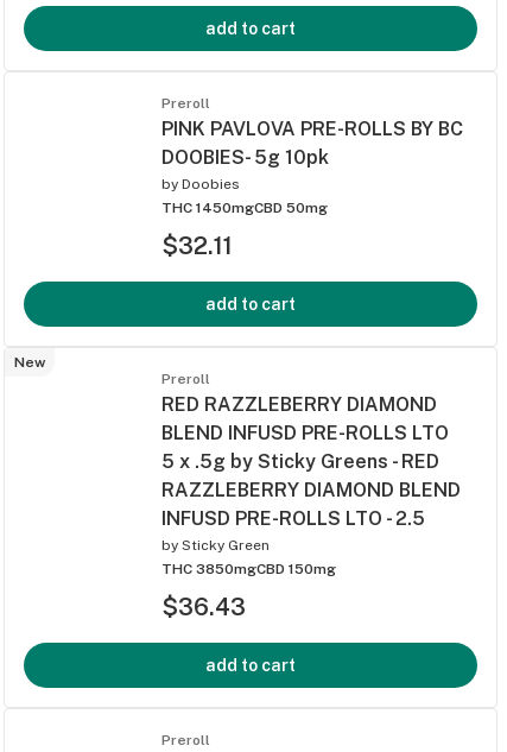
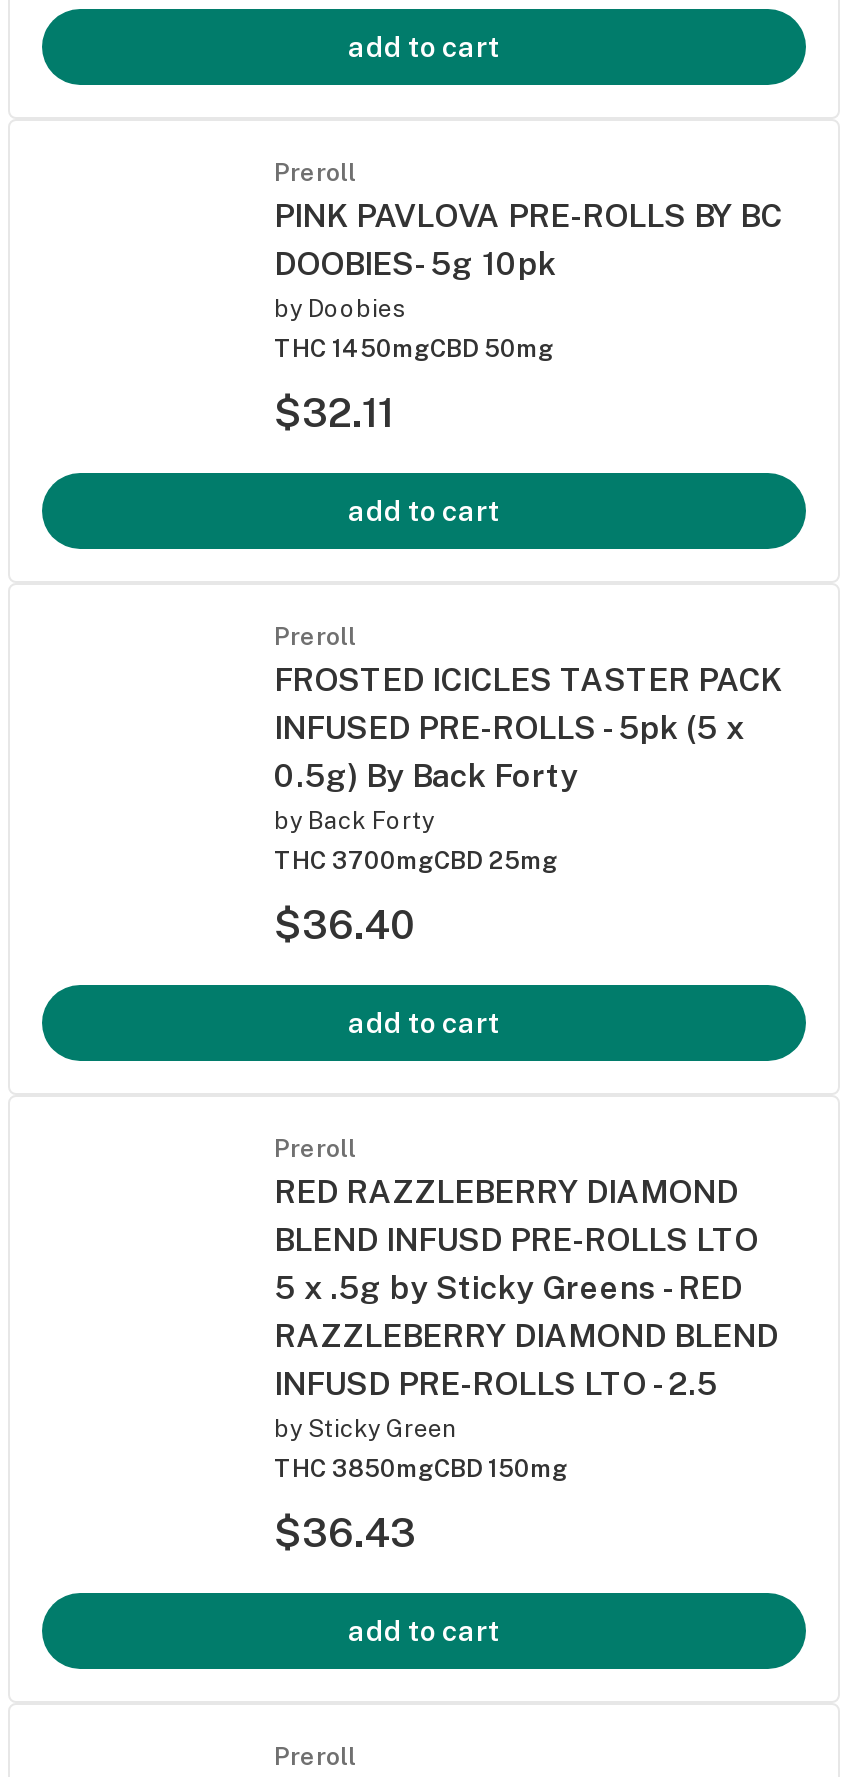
[14,354,45,370] New -> [274,622,782,1038] Preroll | FROSTED ICICLES TASTER PACK | INFUSED PRE-ROLLS - 5pk (5 x | 0.5g) By Back Forty | by Back Forty | THC 3700mgCBD 25mg | $36.40 | add to cart

